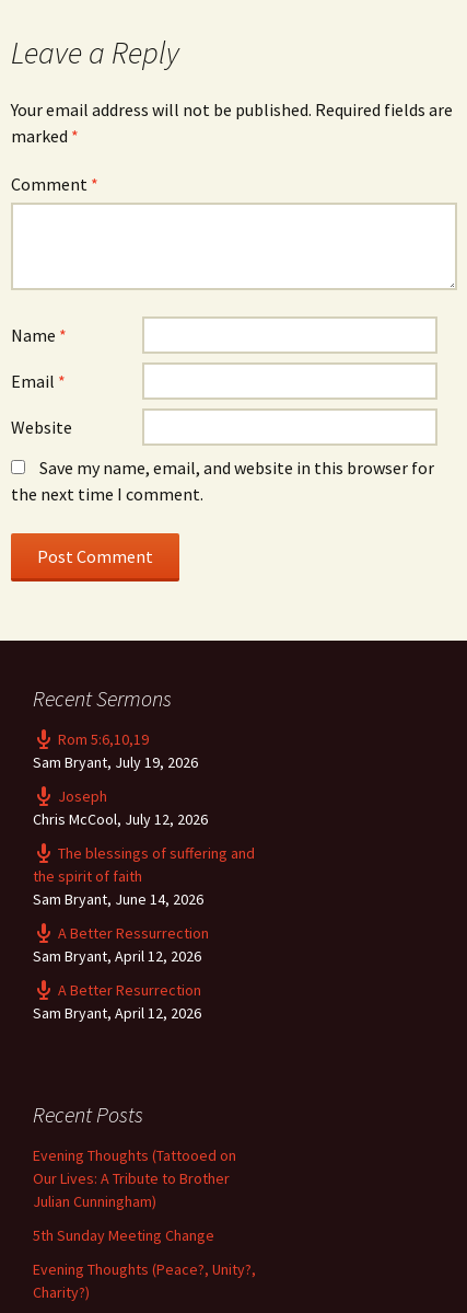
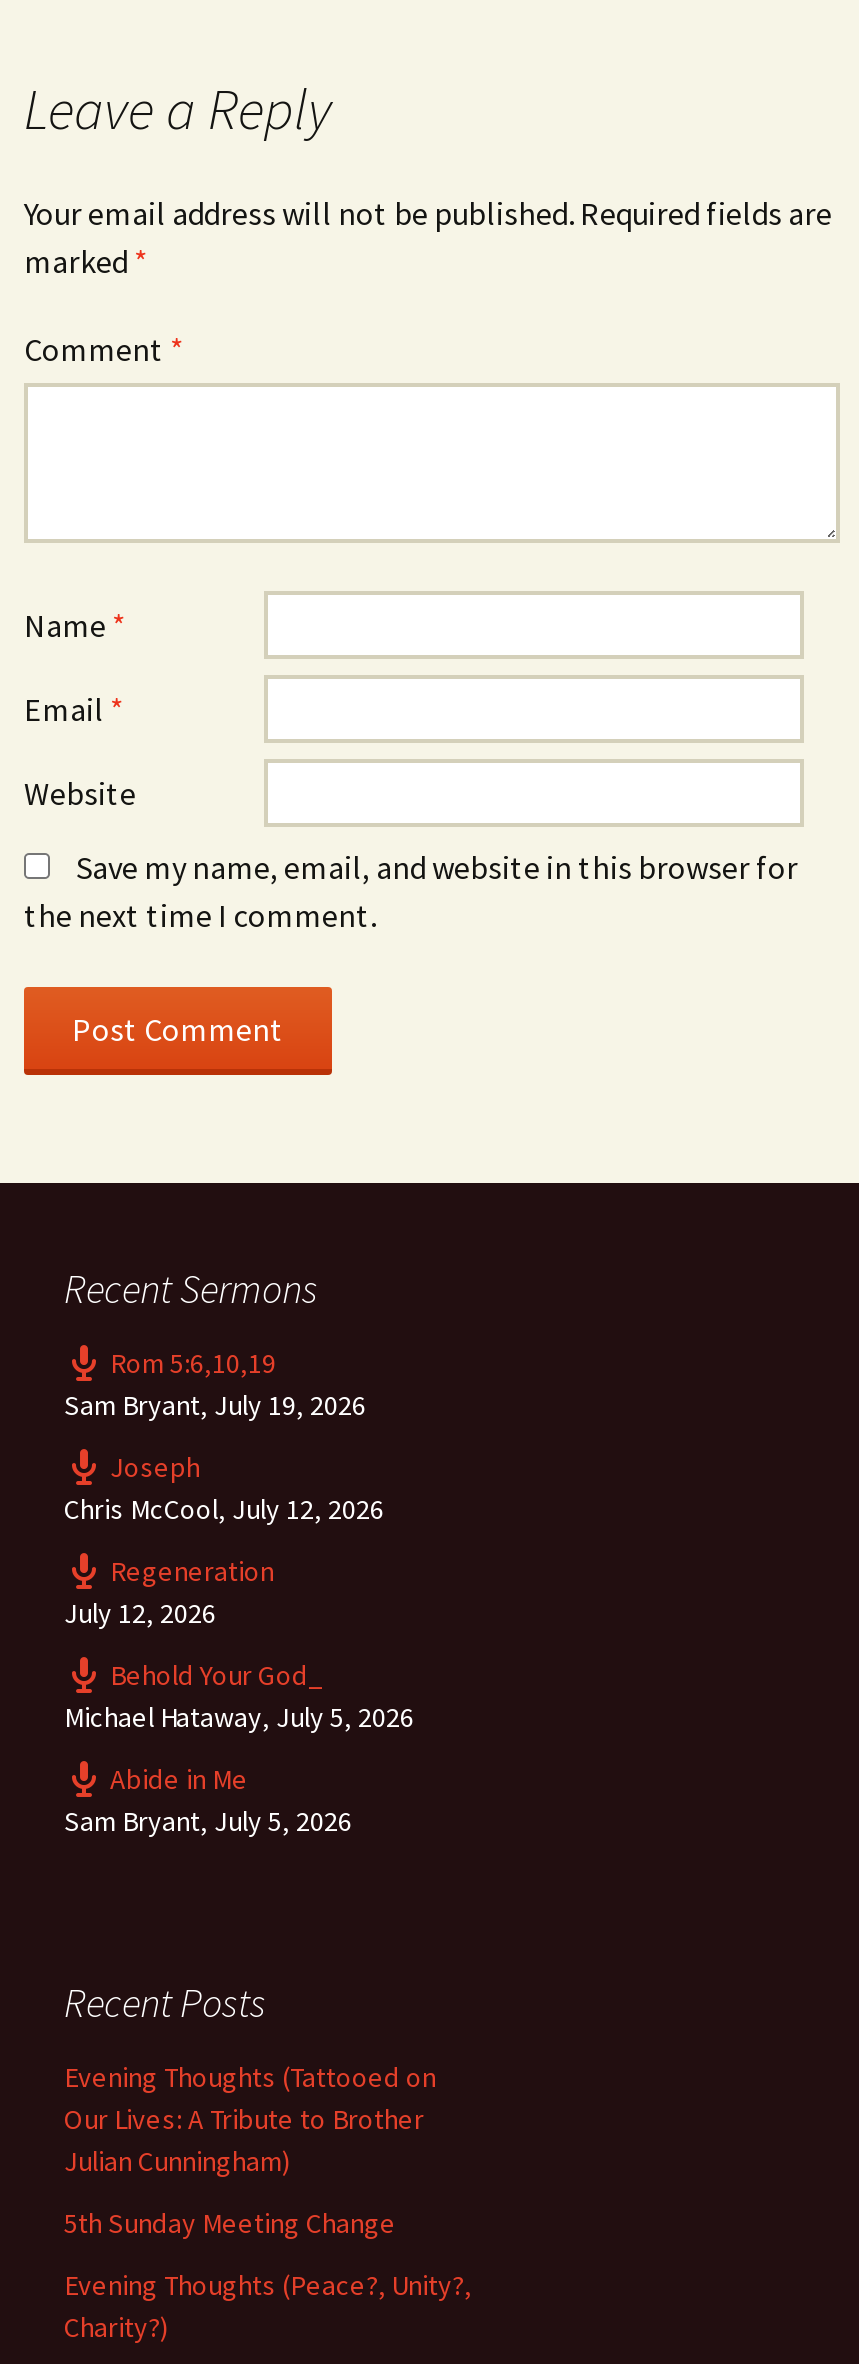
[33,843,255,909] The blessings of suffering and | the spirit of faith | Sam Bryant, June 14, 2026 -> [64,1553,274,1631] Regeneration | July 12, 2026
[33,923,209,966] A Better Ressurrection | Sam Bryant, April 12, 2026 -> [64,1657,414,1735] Behold Your God_ | Michael Hataway, July 5, 2026
[33,980,201,1023] A Better Resurrection | Sam Bryant, April 12, 2026 -> [64,1761,352,1839] Abide in Me | Sam Bryant, July 5, 2026

